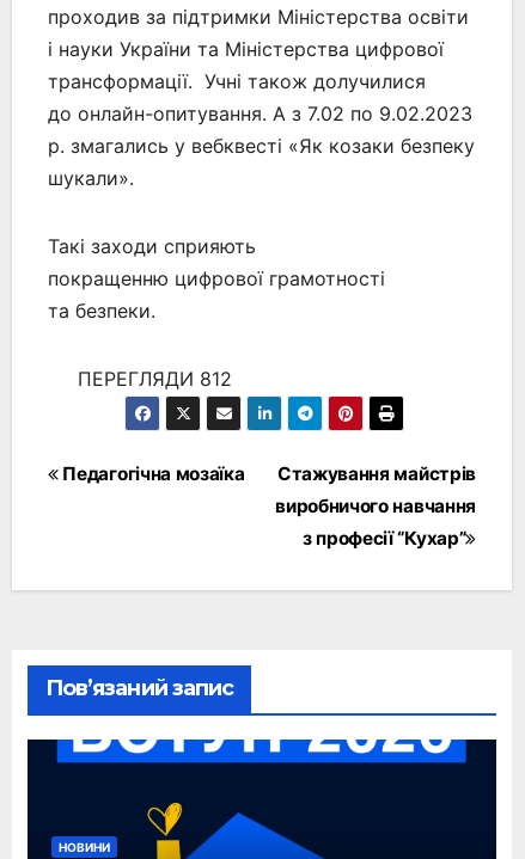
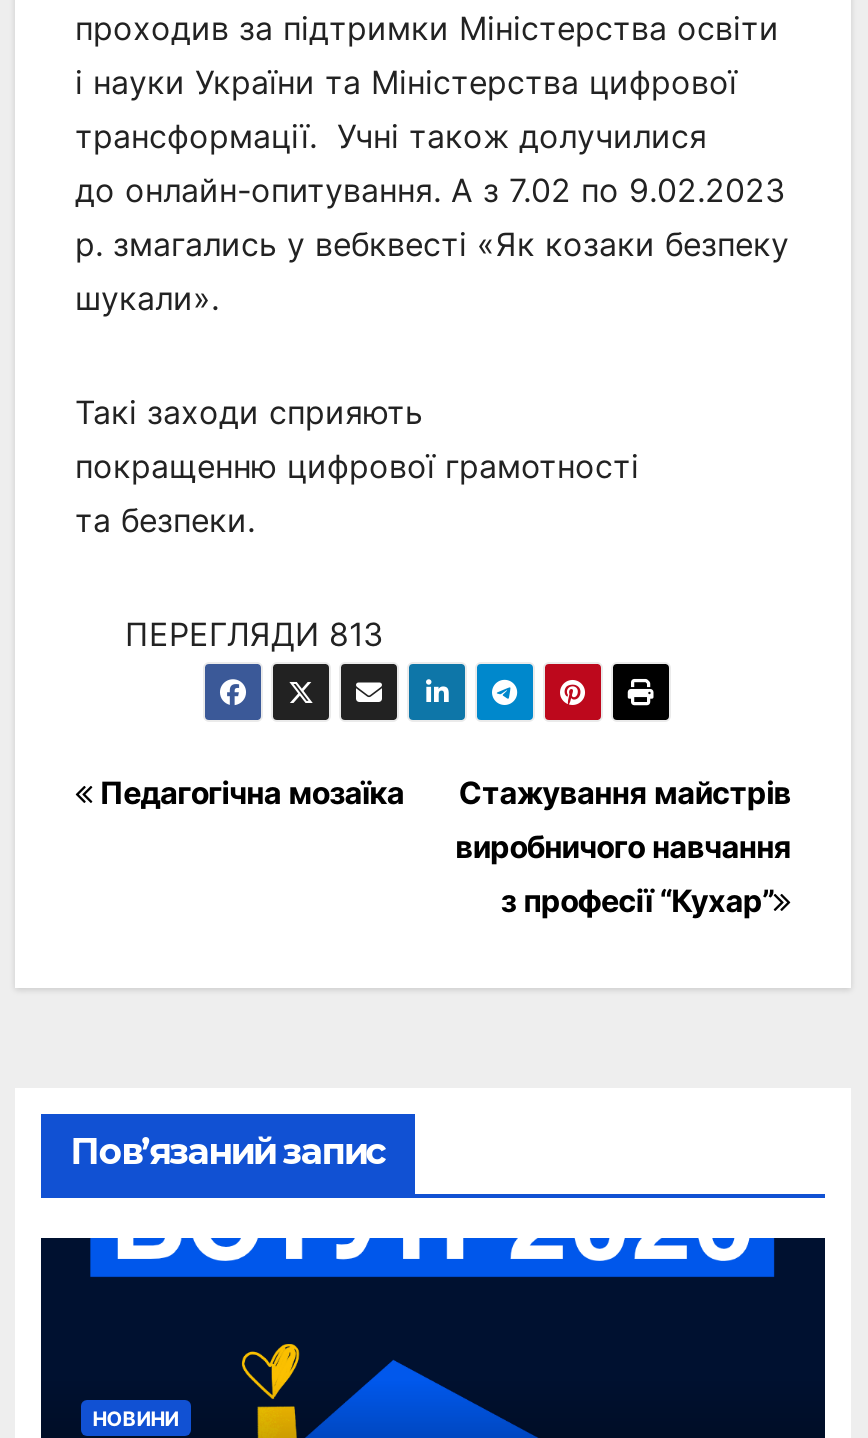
[78,366,232,390] ПЕРЕГЛЯДИ 812 -> [125,613,383,653] ПЕРЕГЛЯДИ 813

